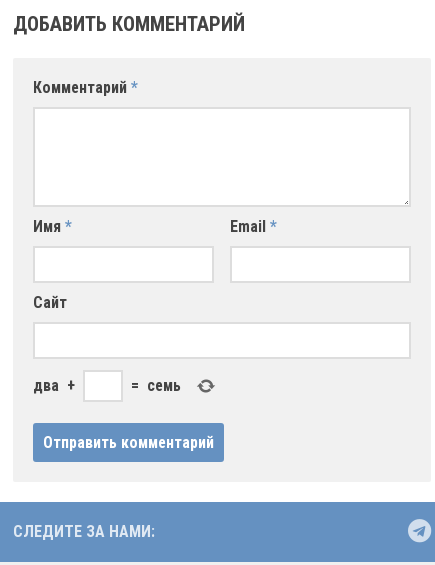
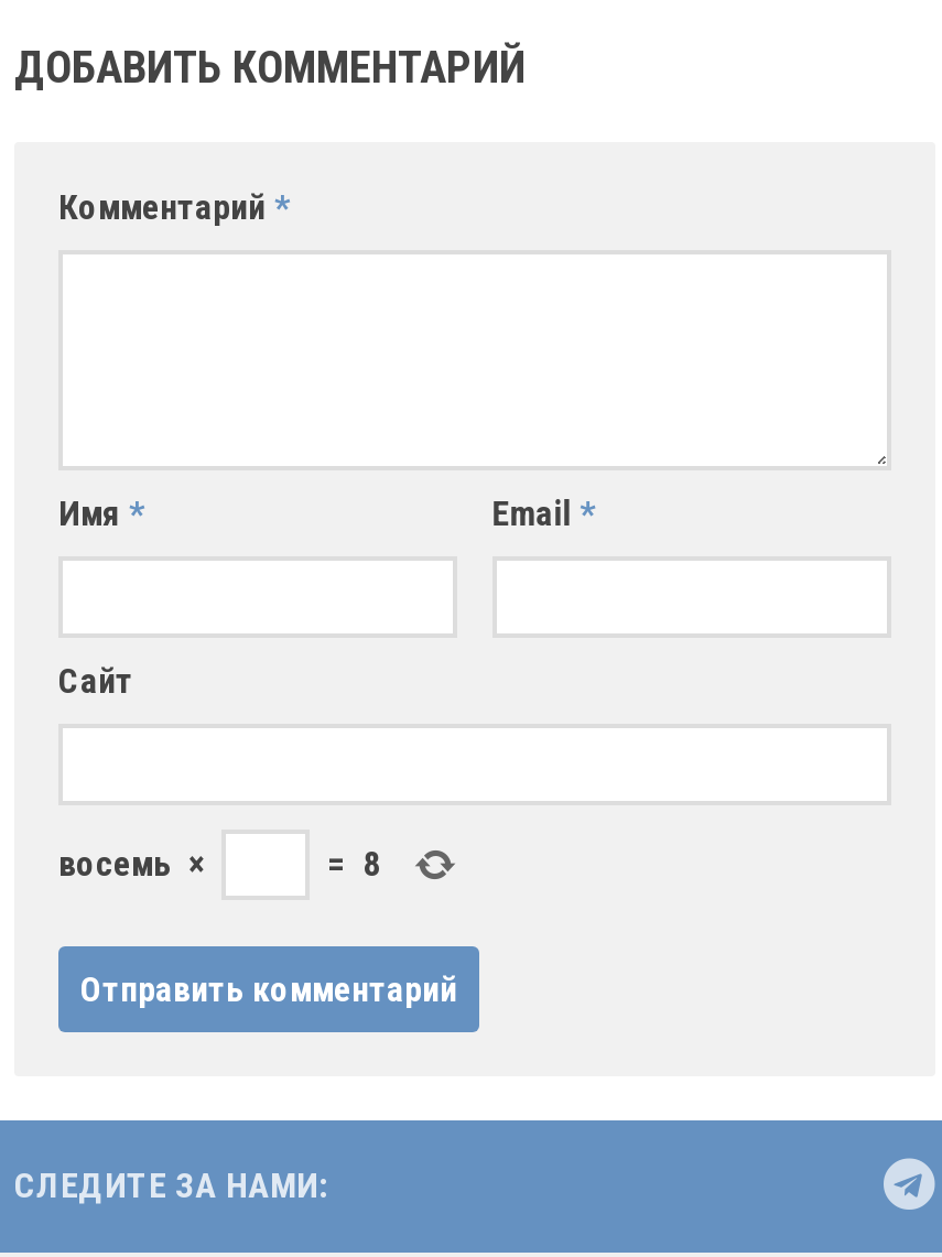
[33,376,181,395] два + | = семь -> [58,843,380,885] восемь × | = 8

